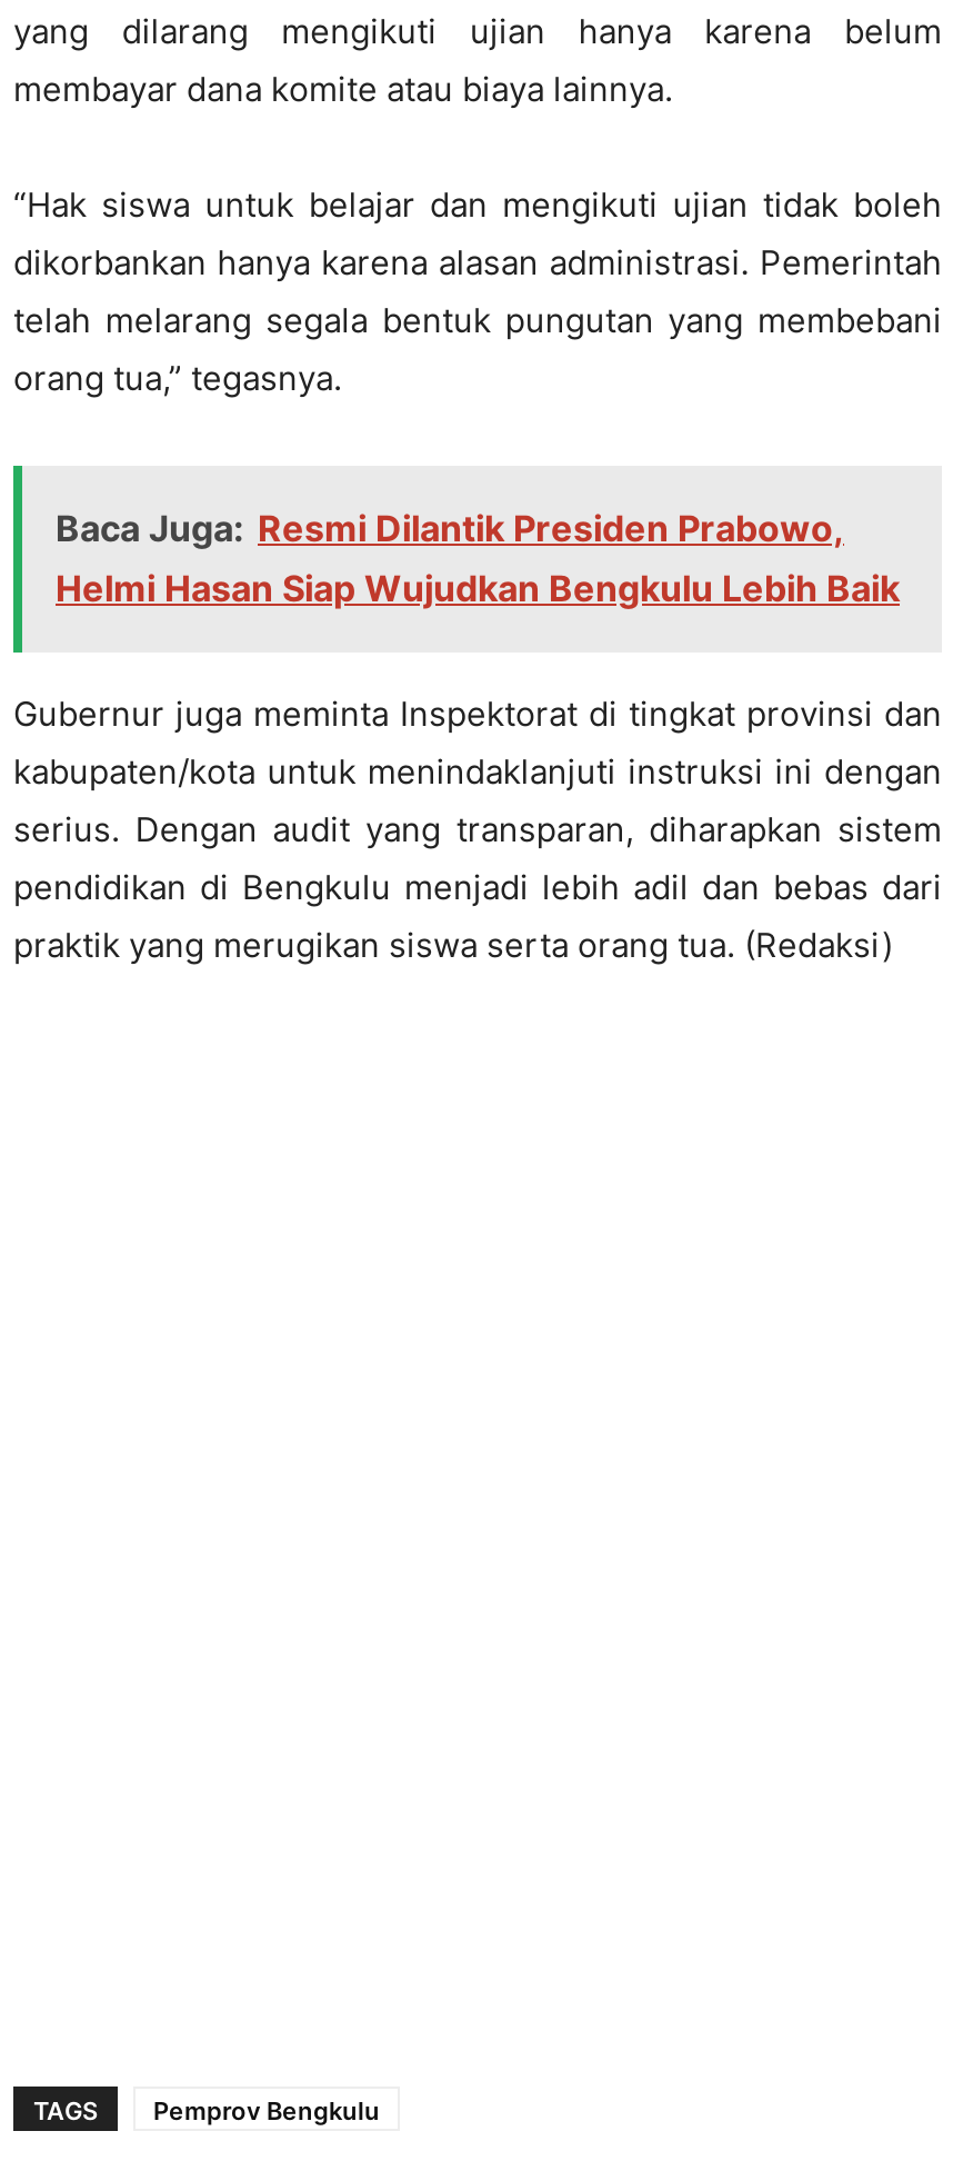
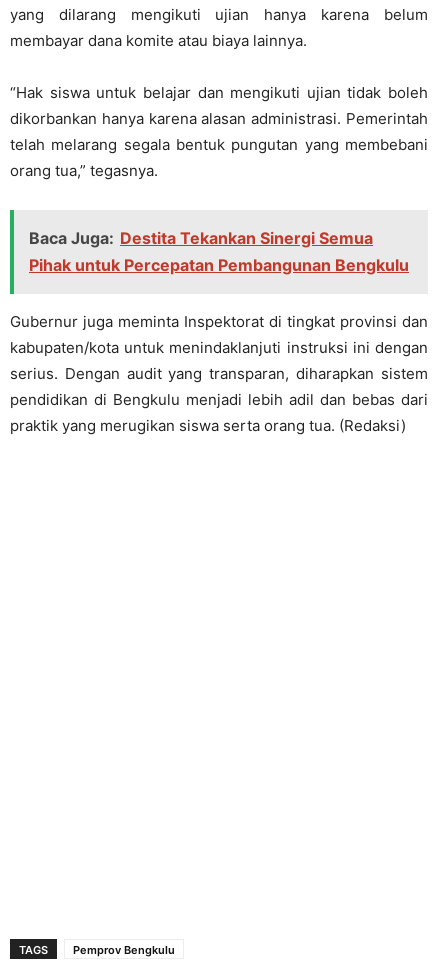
[56,506,900,610] Baca Juga: Resmi Dilantik Presiden Prabowo, | Helmi Hasan Siap Wujudkan Bengkulu Lebih Baik -> [29,228,409,275] Baca Juga: Destita Tekankan Sinergi Semua | Pihak untuk Percepatan Pembangunan Bengkulu

